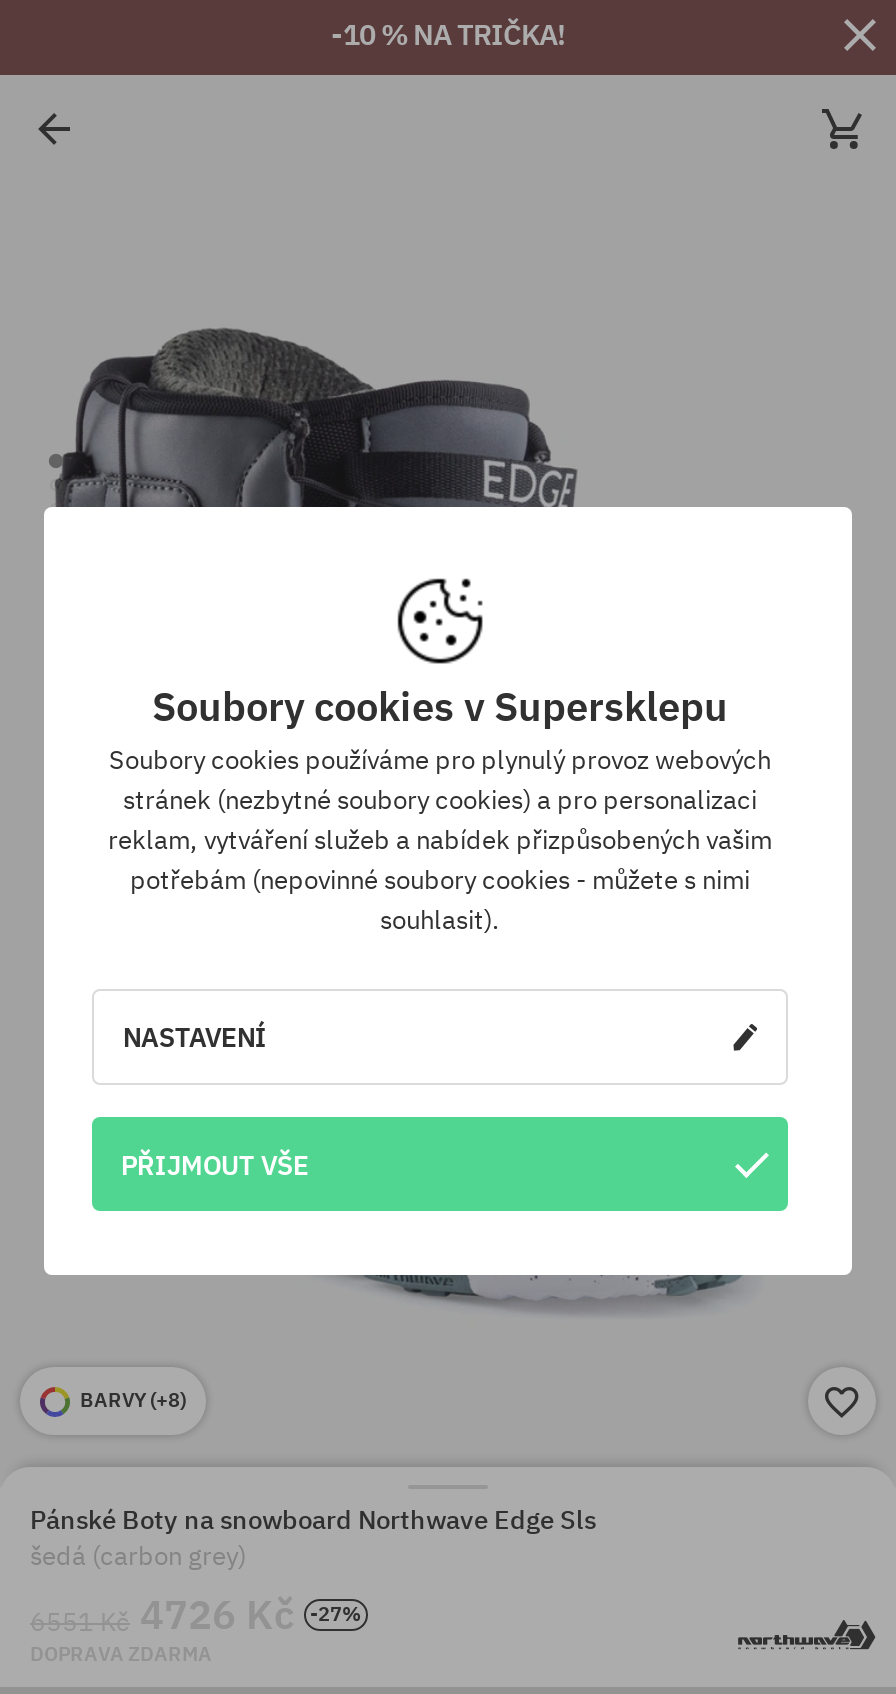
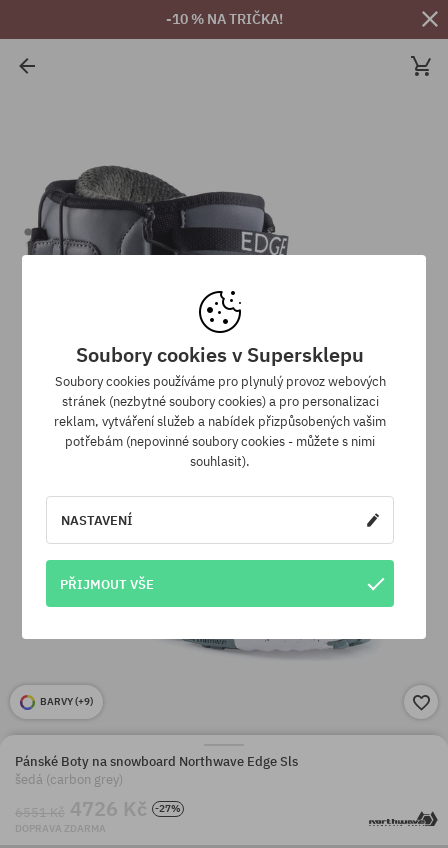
[80,1387,186,1413] BARVY (+8) -> [40,695,93,708] BARVY (+9)

